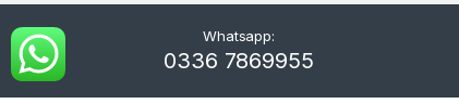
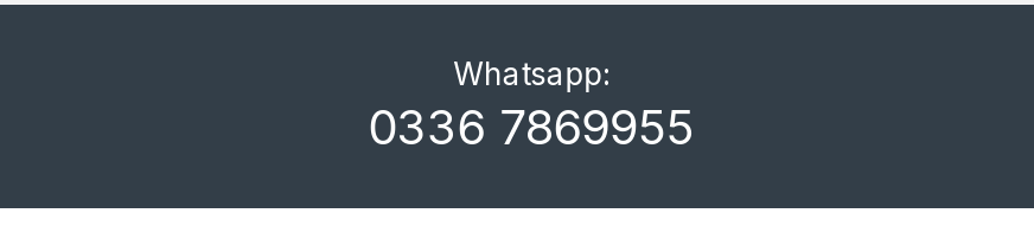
[10,26,67,82] [image] -> none

